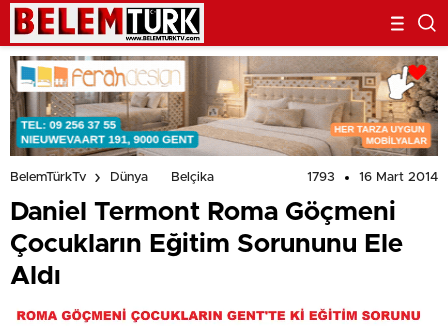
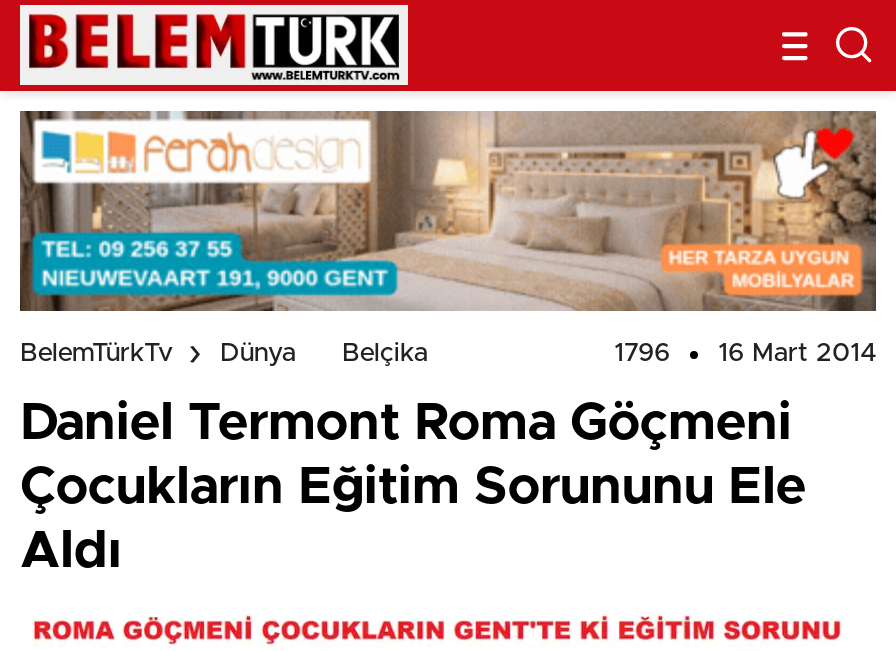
[307,171,438,184] 1793 16 Mart 2014 -> [614,341,876,367] 1796 16 Mart 2014

